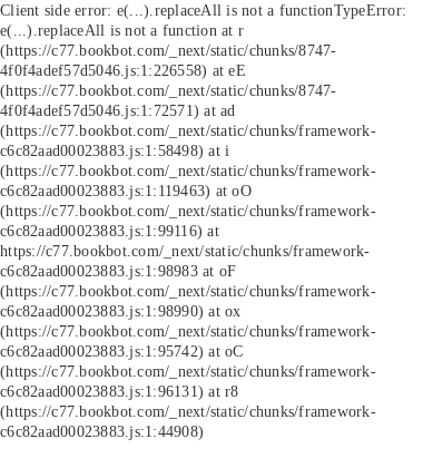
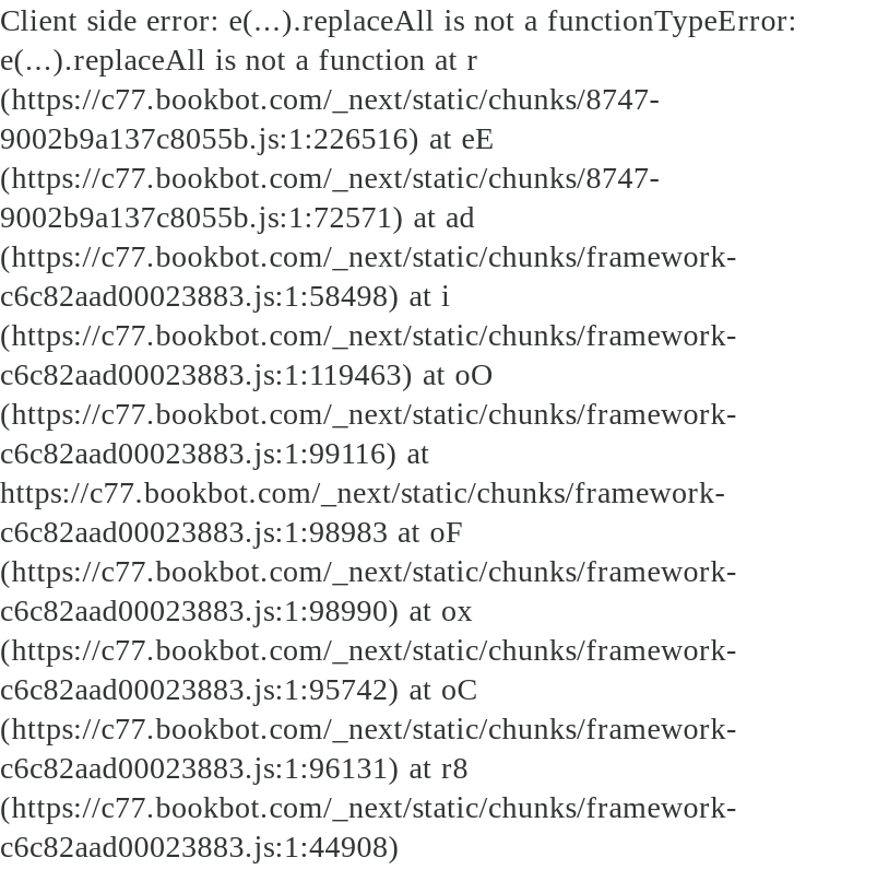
[0,61,246,79] 4f0f4adef57d5046.js:1:226558) at eE -> [0,120,495,155] 9002b9a137c8055b.js:1:226516) at eE
[0,101,235,119] 4f0f4adef57d5046.js:1:72571) at ad -> [0,199,475,234] 9002b9a137c8055b.js:1:72571) at ad

